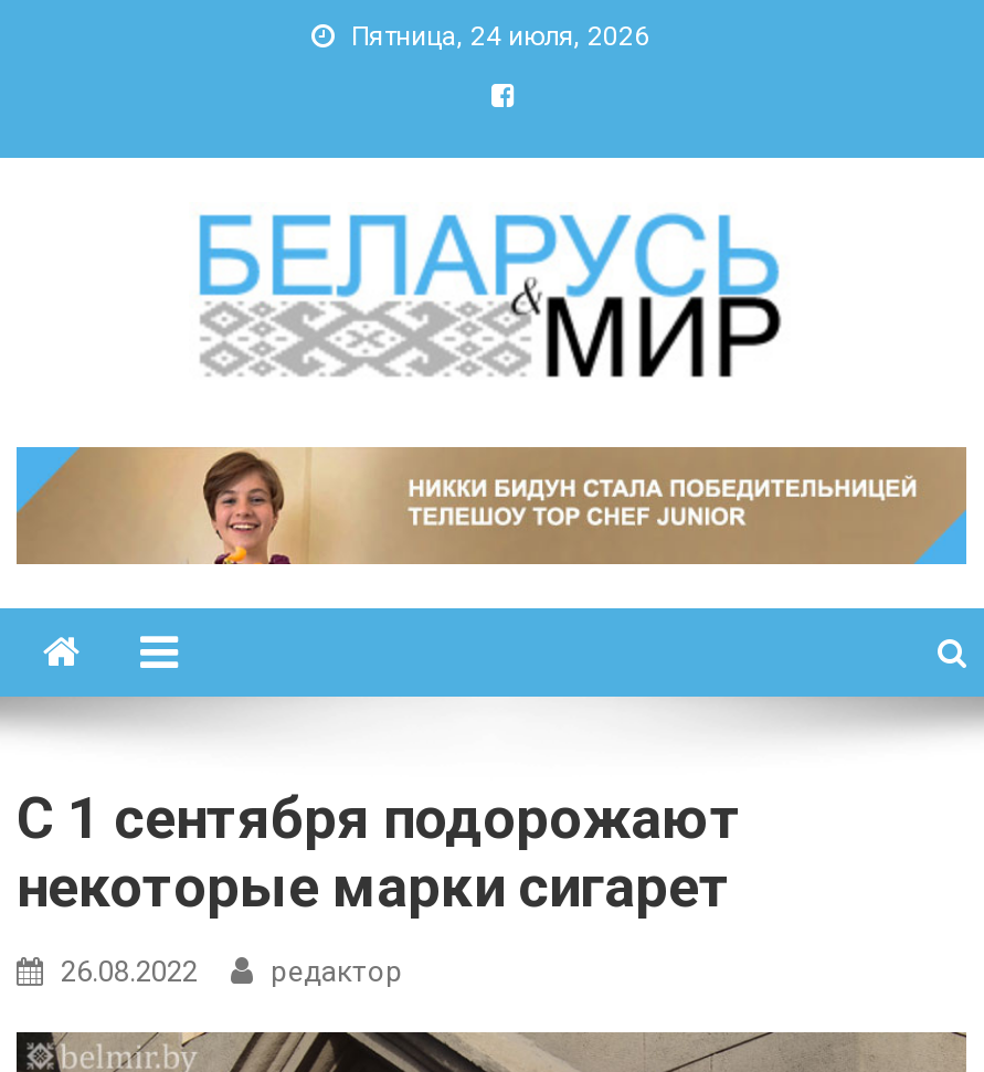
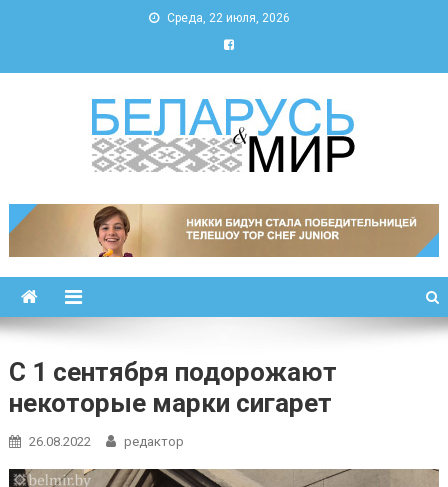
[351,21,649,52] Пятница, 24 июля, 2026 -> [166,11,289,25] Среда, 22 июля, 2026

